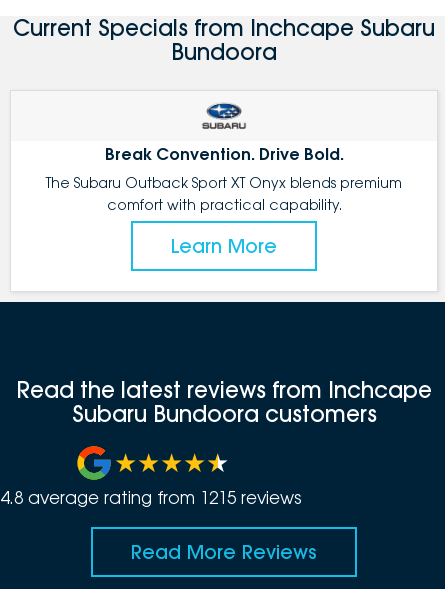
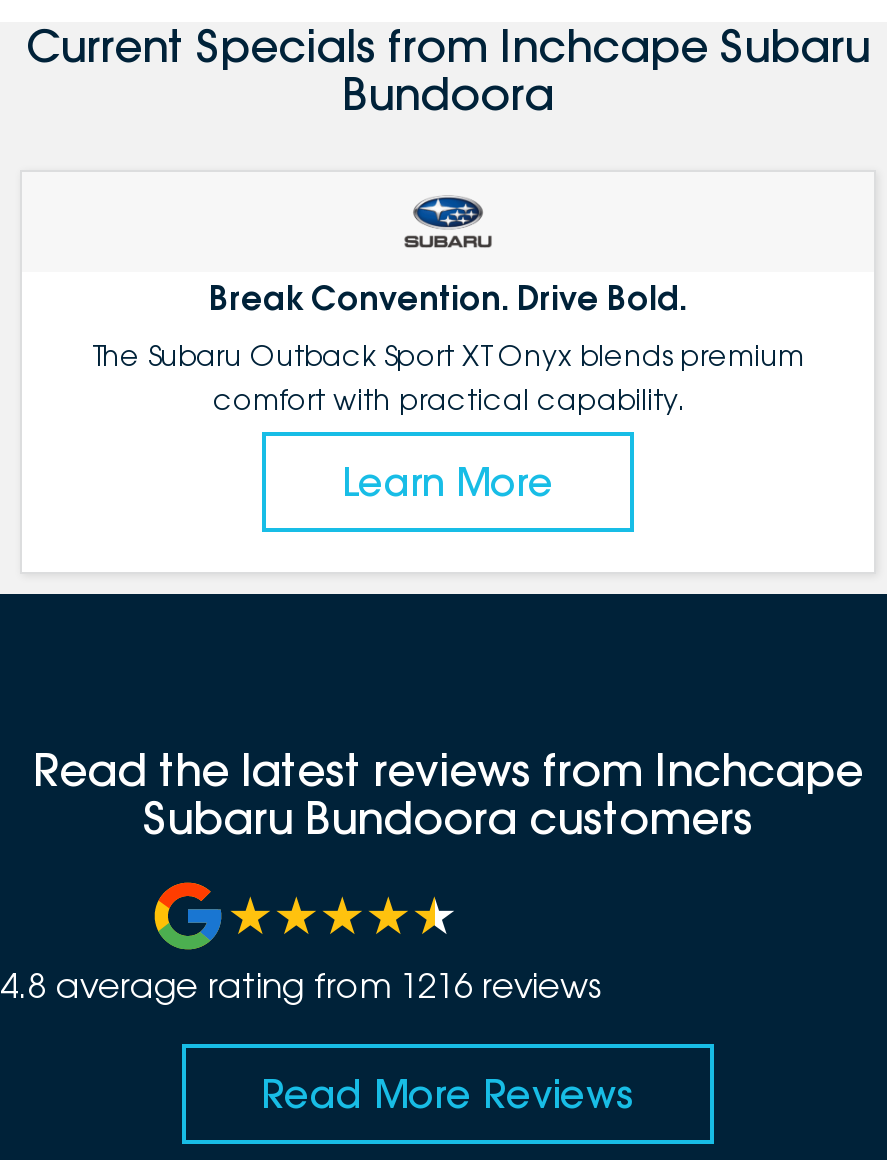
[0,487,302,508] 4.8 average rating from 1215 reviews -> [0,964,604,1006] 4.8 average rating from 1216 reviews

